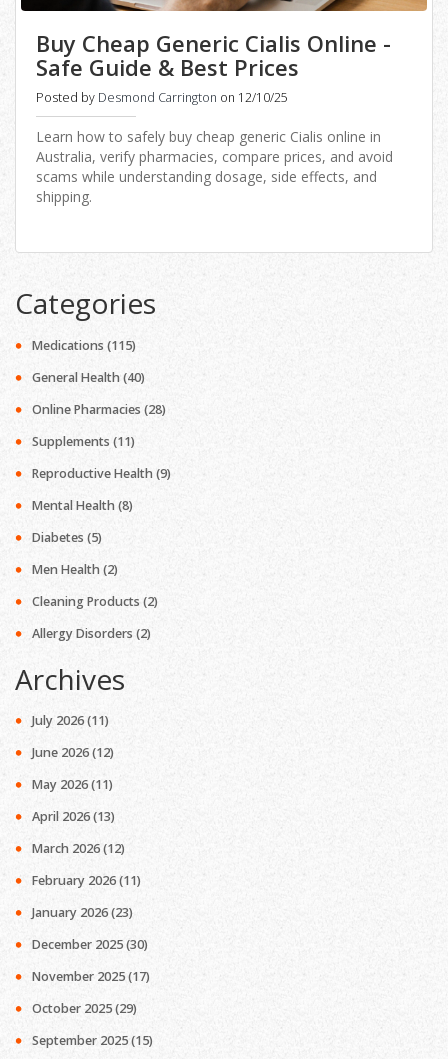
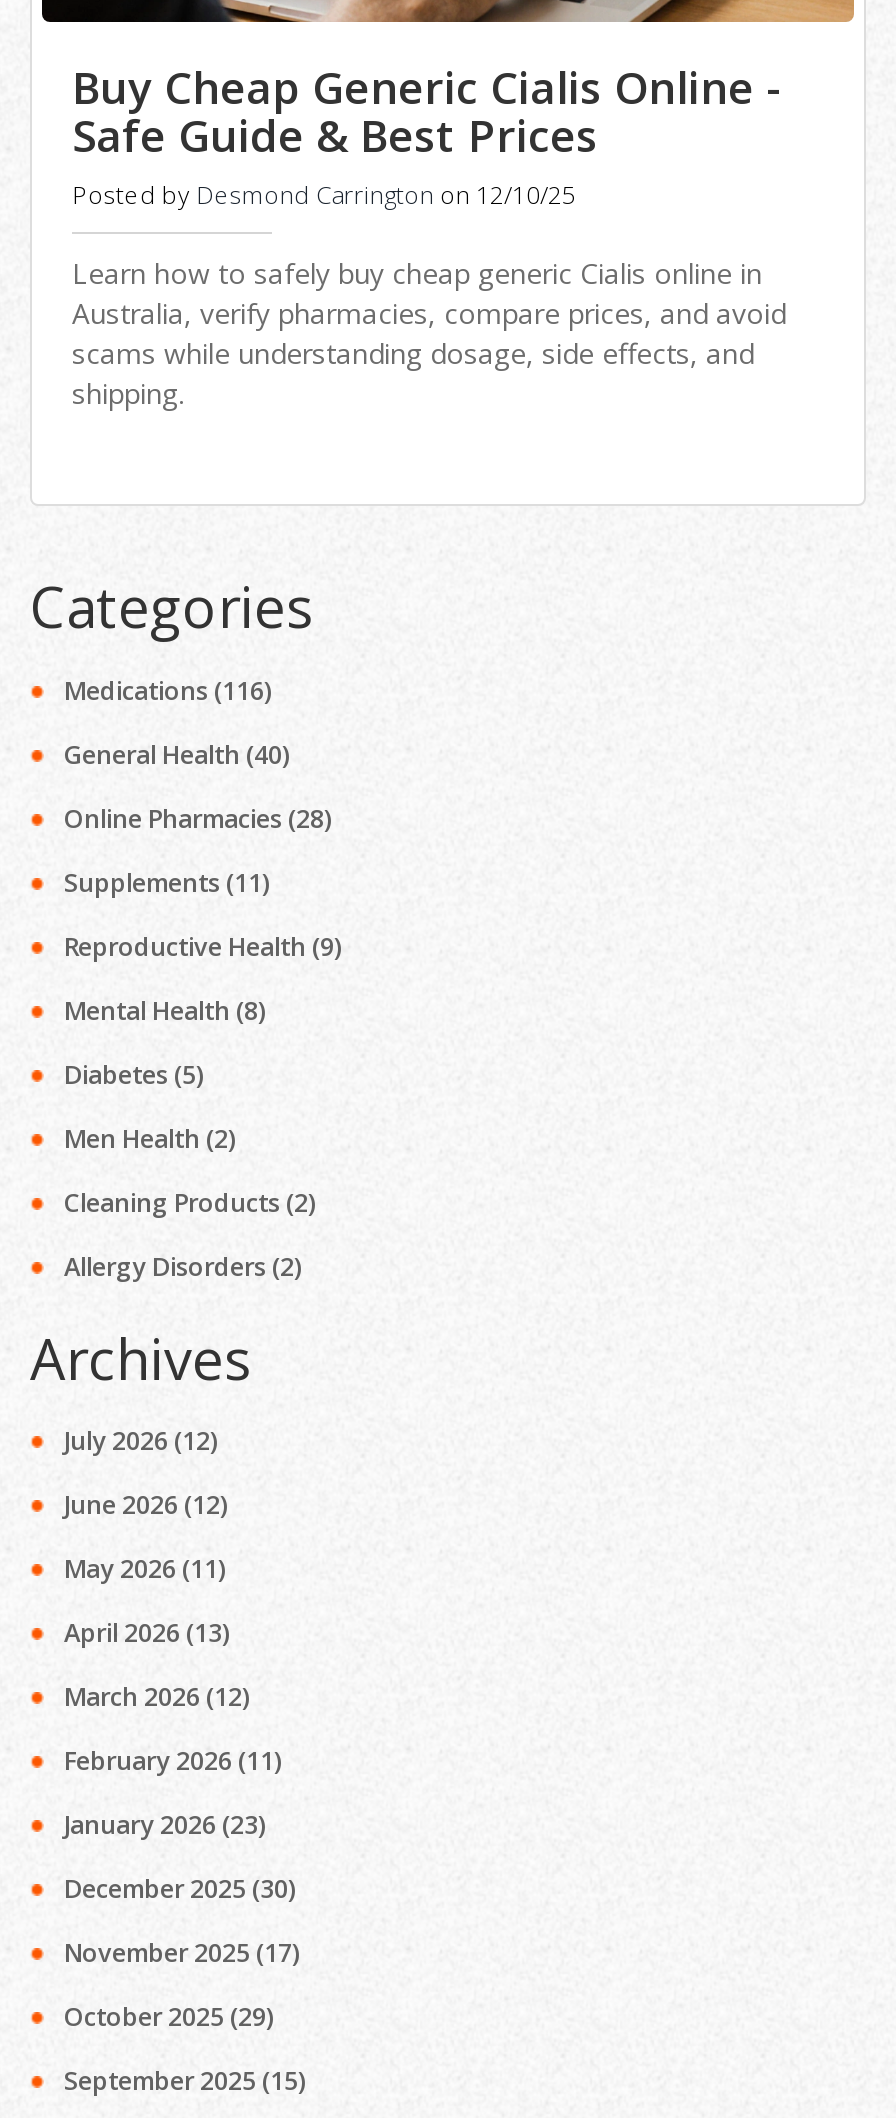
[32,337,136,354] Medications (115) -> [64,673,272,707] Medications (116)
[32,712,109,729] July 2026 (11) -> [64,1424,218,1458] July 2026 (12)

